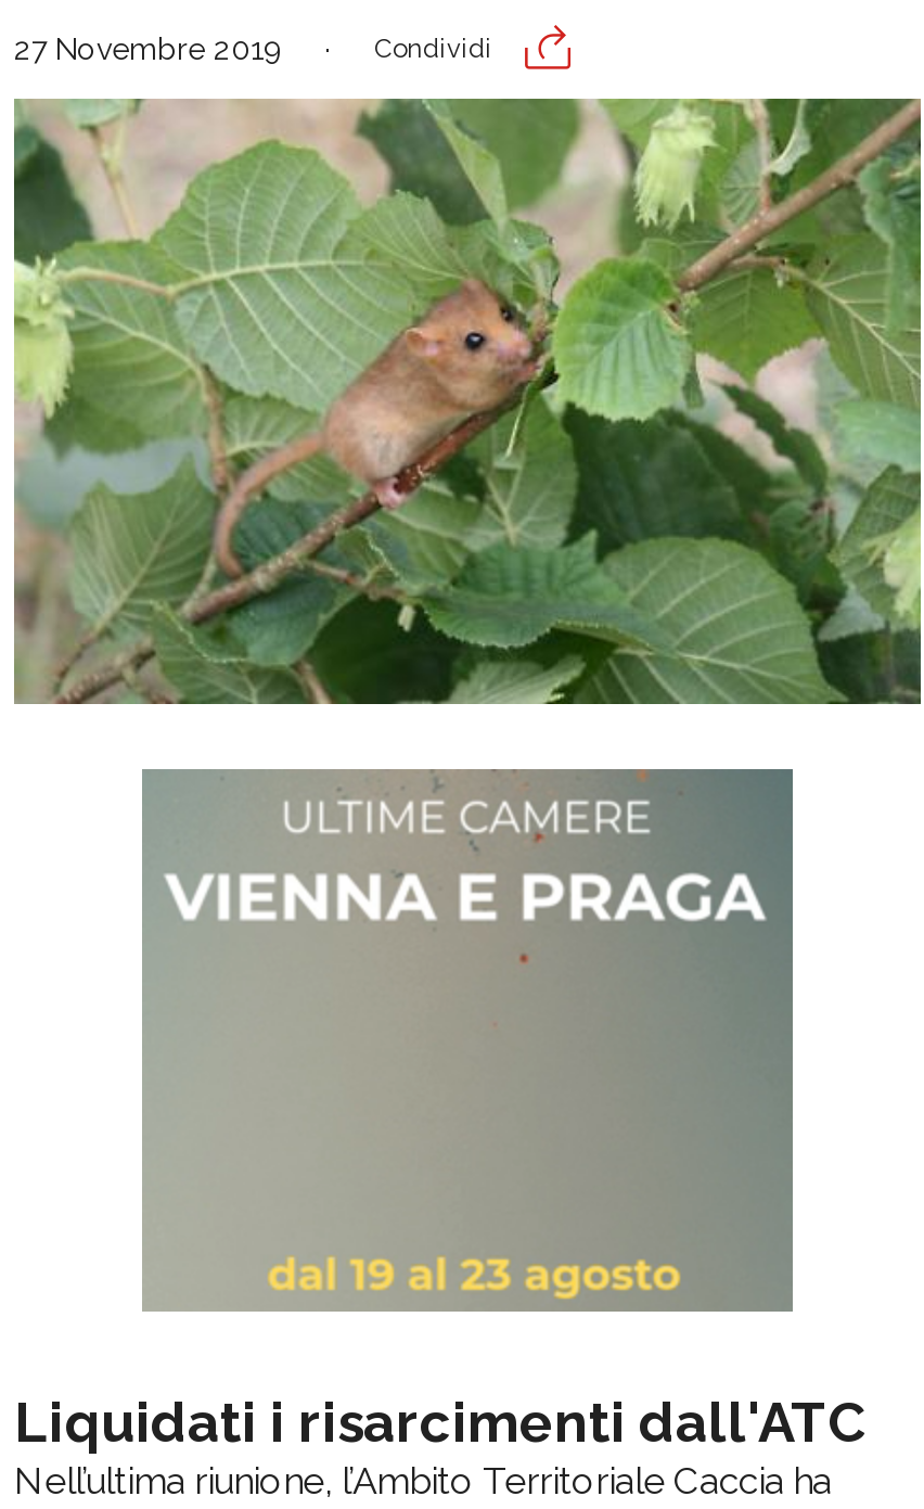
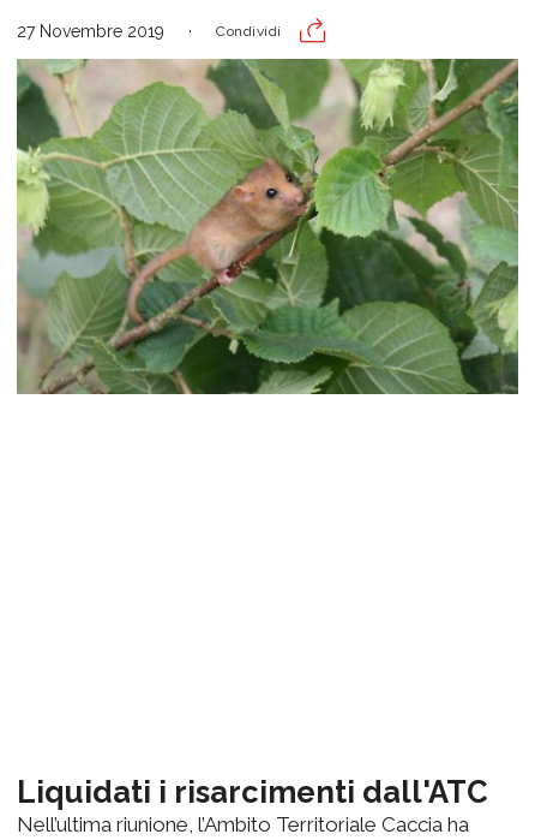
[140,767,795,1314] [image] -> none

